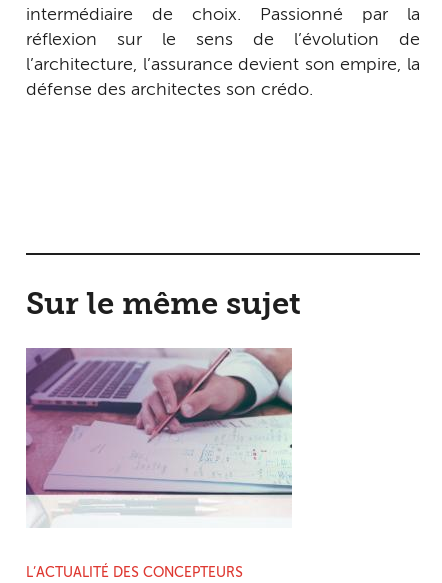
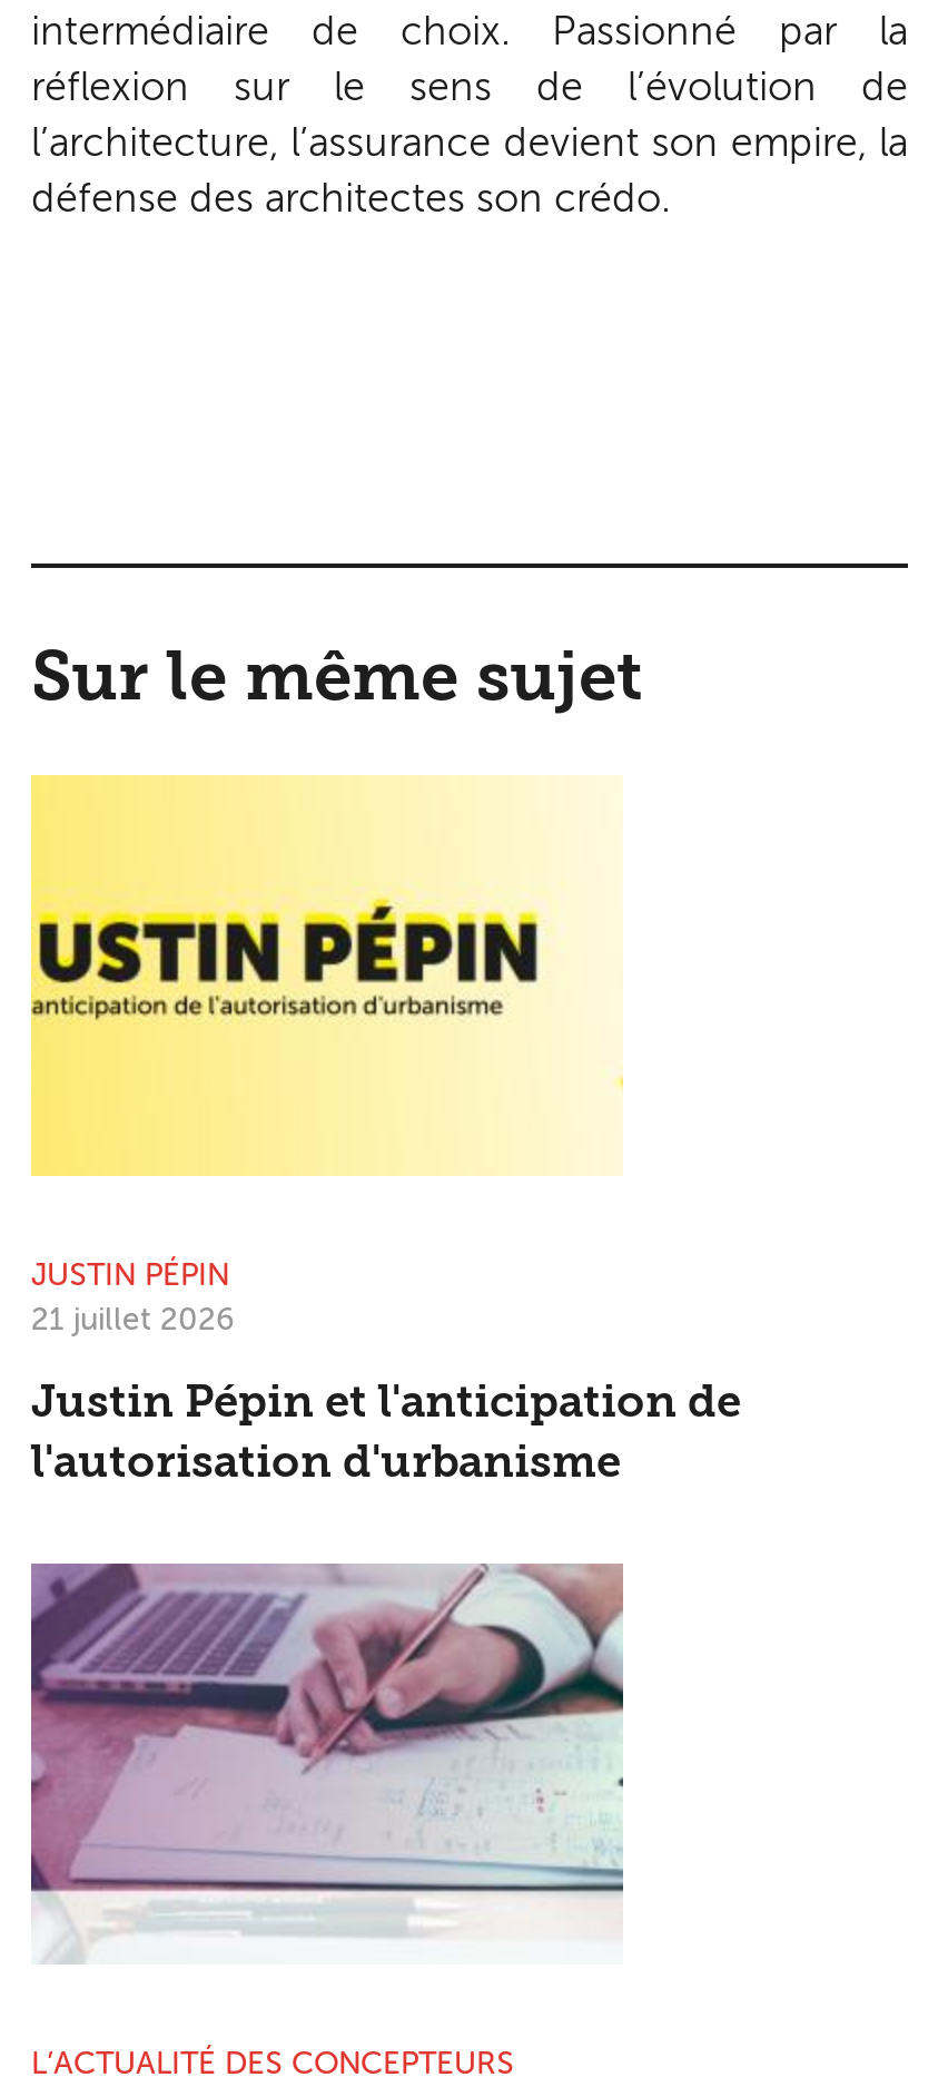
none -> [29,773,741,1488] [image] | JUSTIN PÉPIN | 21 juillet 2026 | Justin Pépin et l'anticipation de | l'autorisation d'urbanisme

